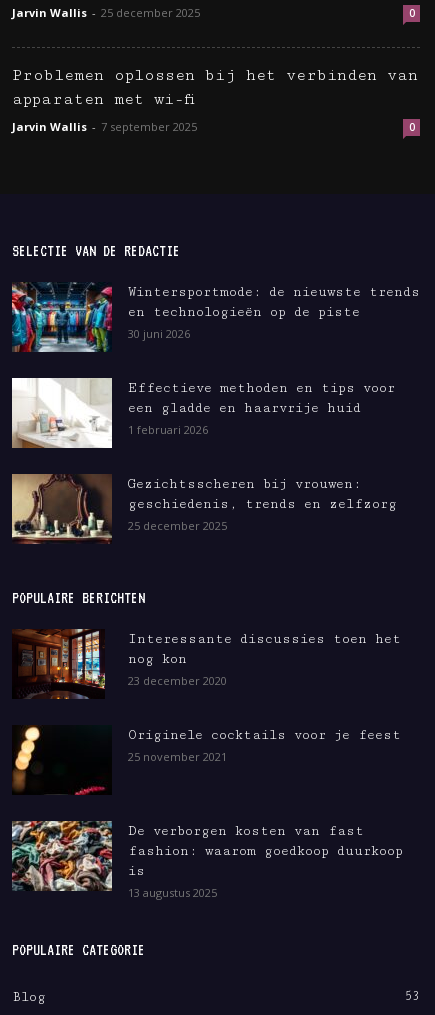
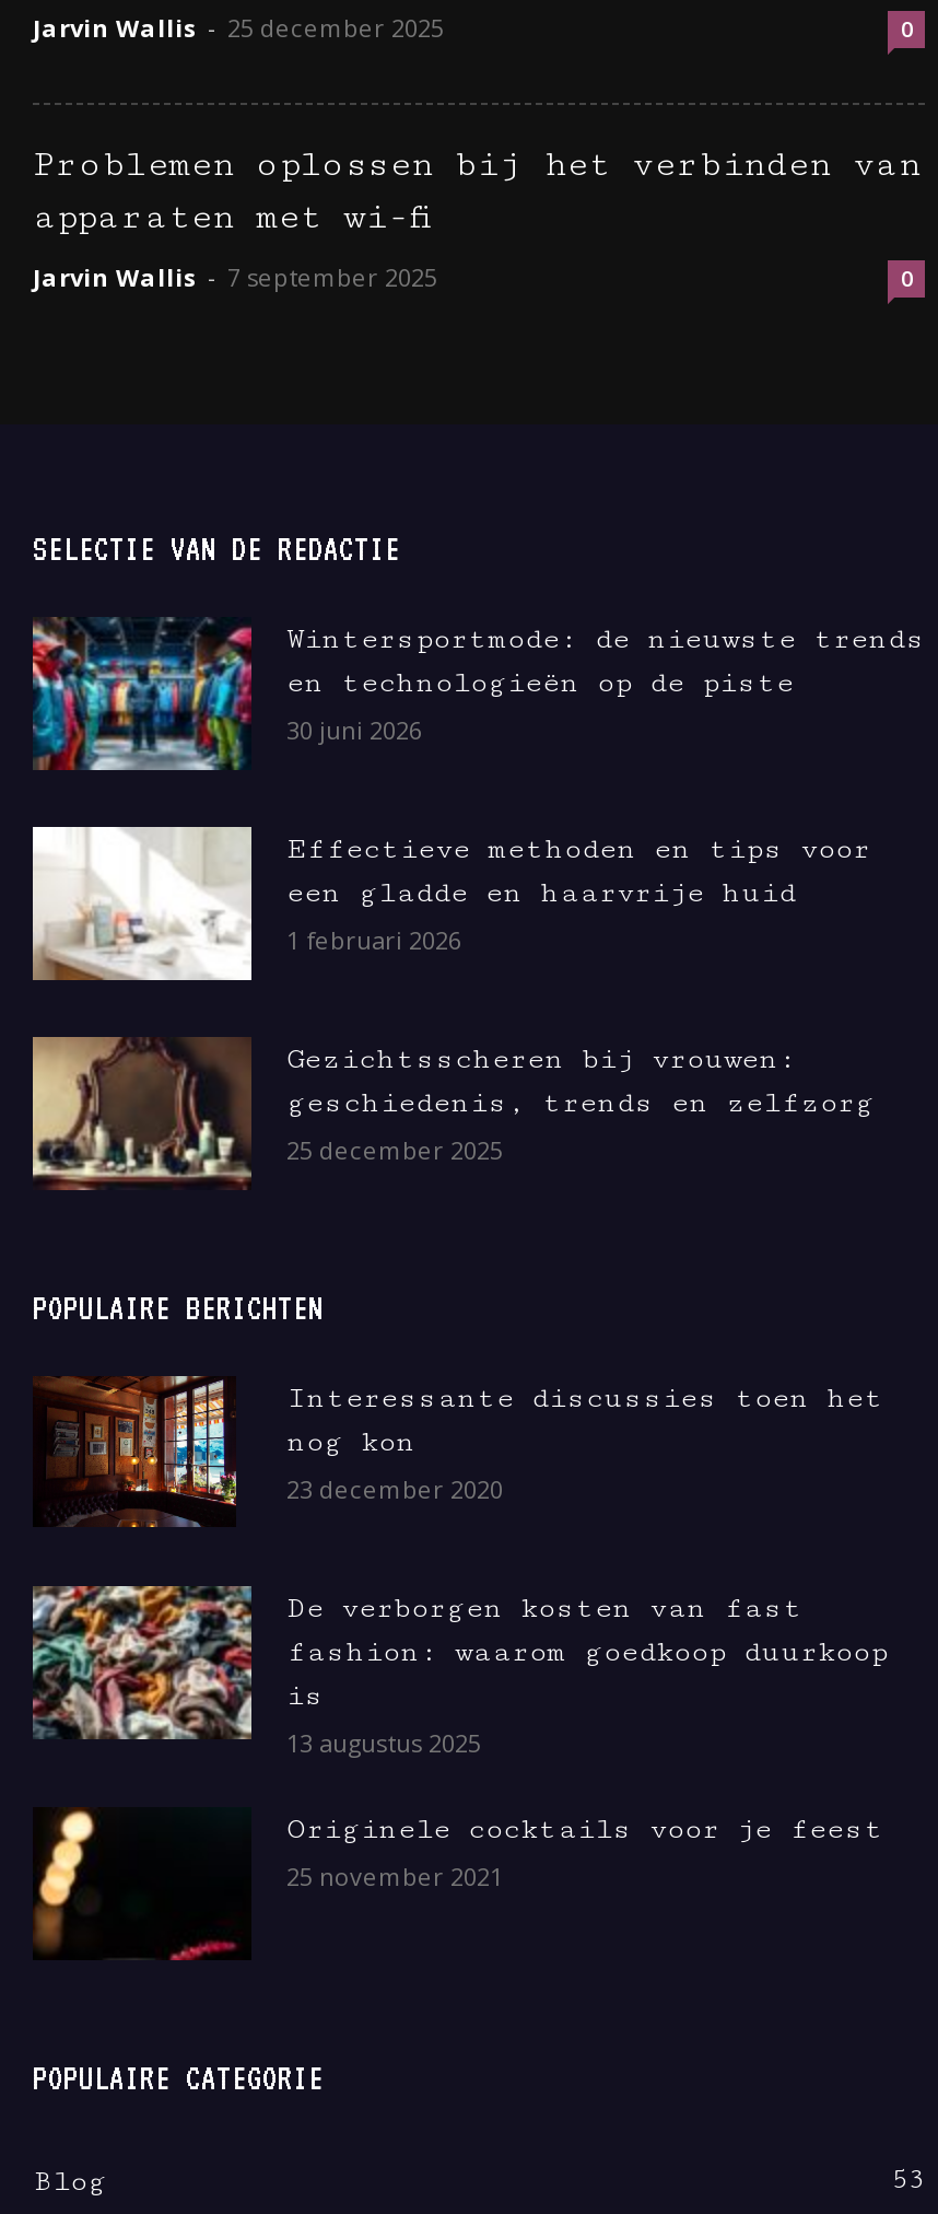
moved [12,726,401,795] -> [33,1808,883,1961]: [image] | Originele cocktails voor je feest | 25 november 2021
moved [10,819,403,900] -> [28,1581,888,1758]: [image] | De verborgen kosten van fast | fashion: waarom goedkoop duurkoop | is | 13 augustus 2025

